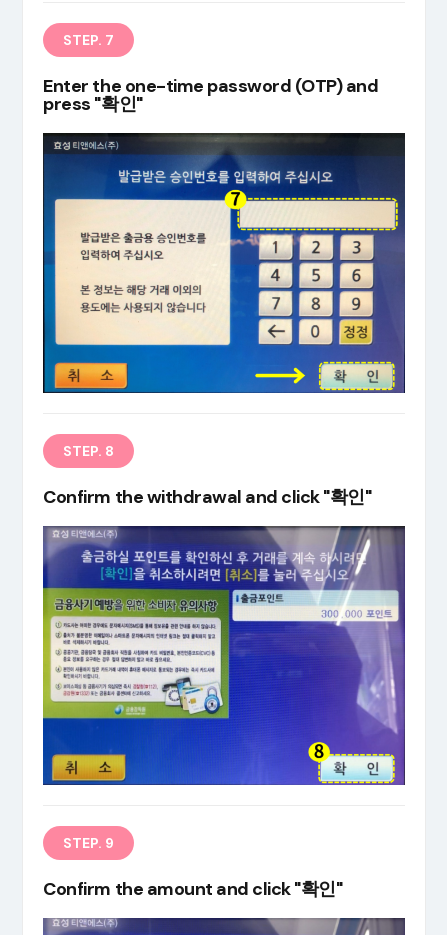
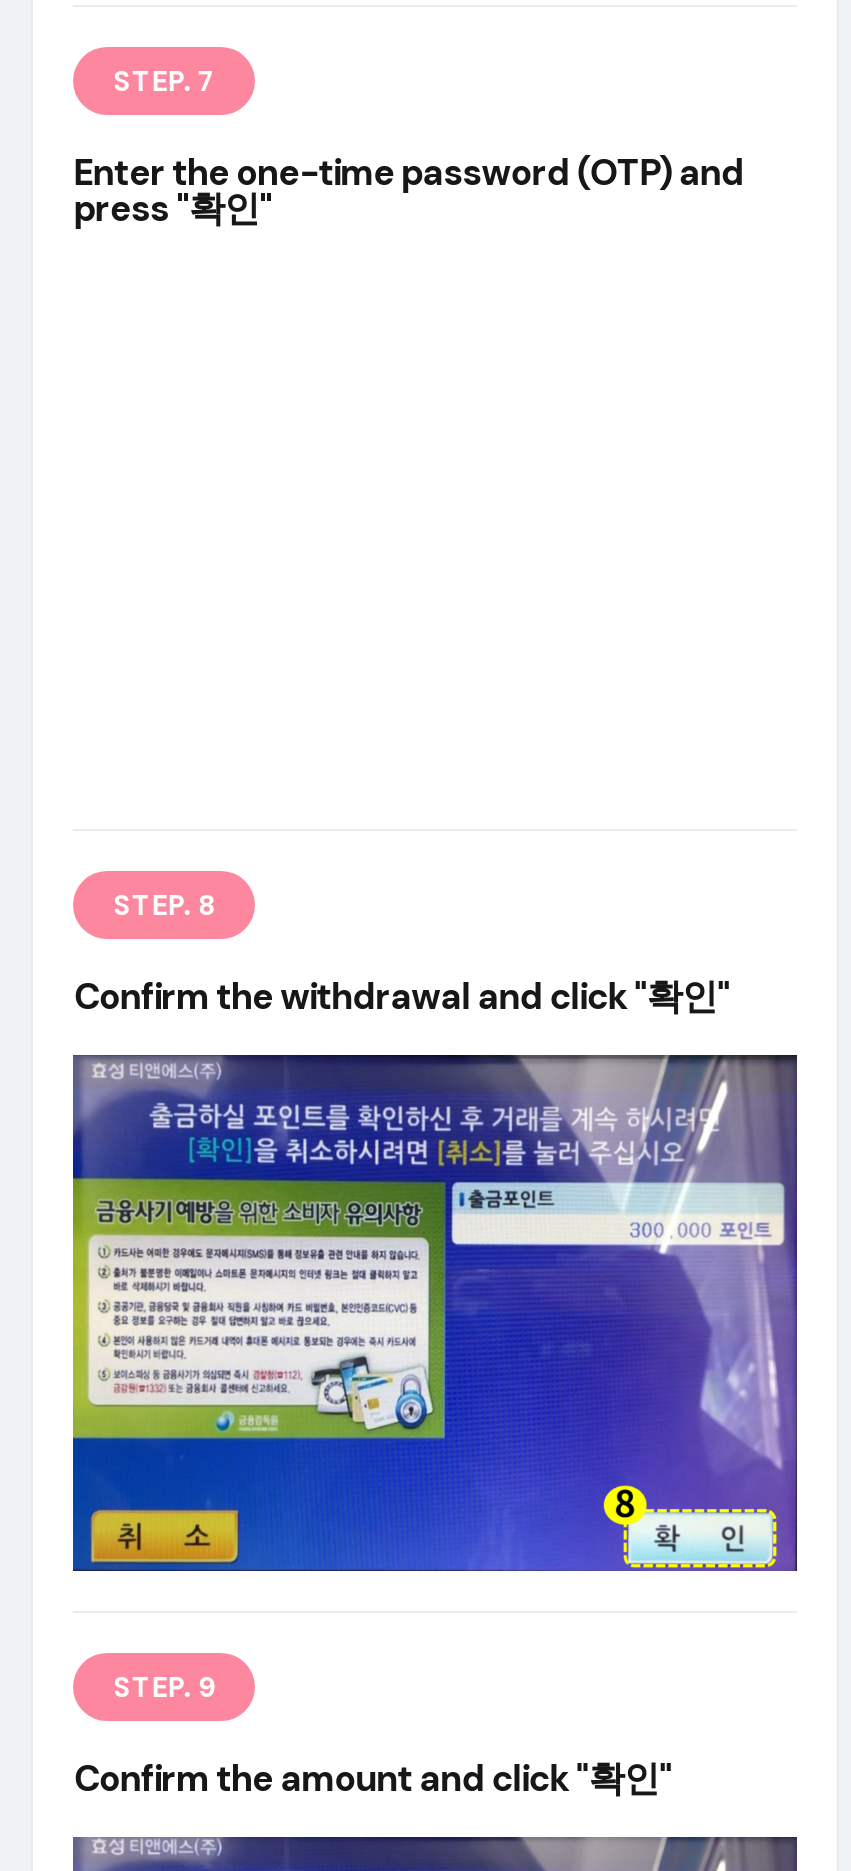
[42,132,406,394] [image] -> none

